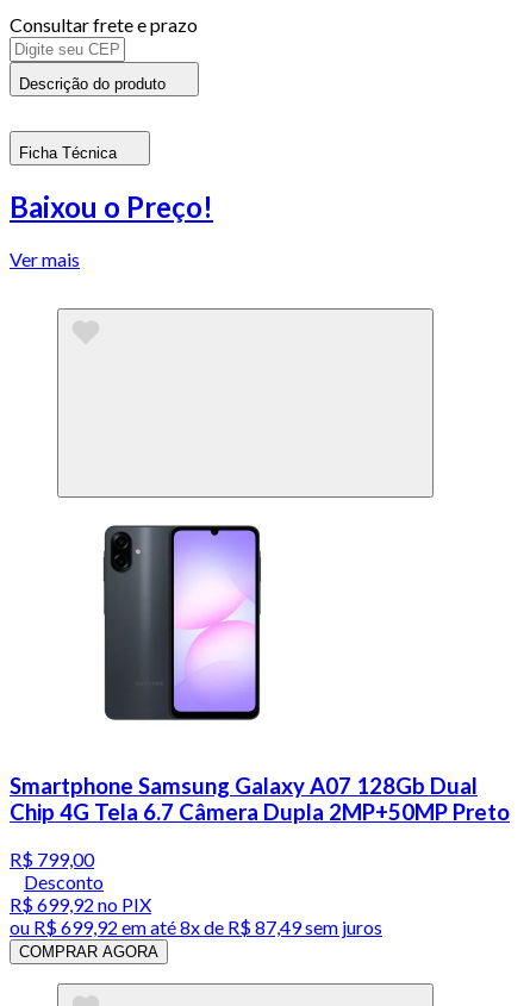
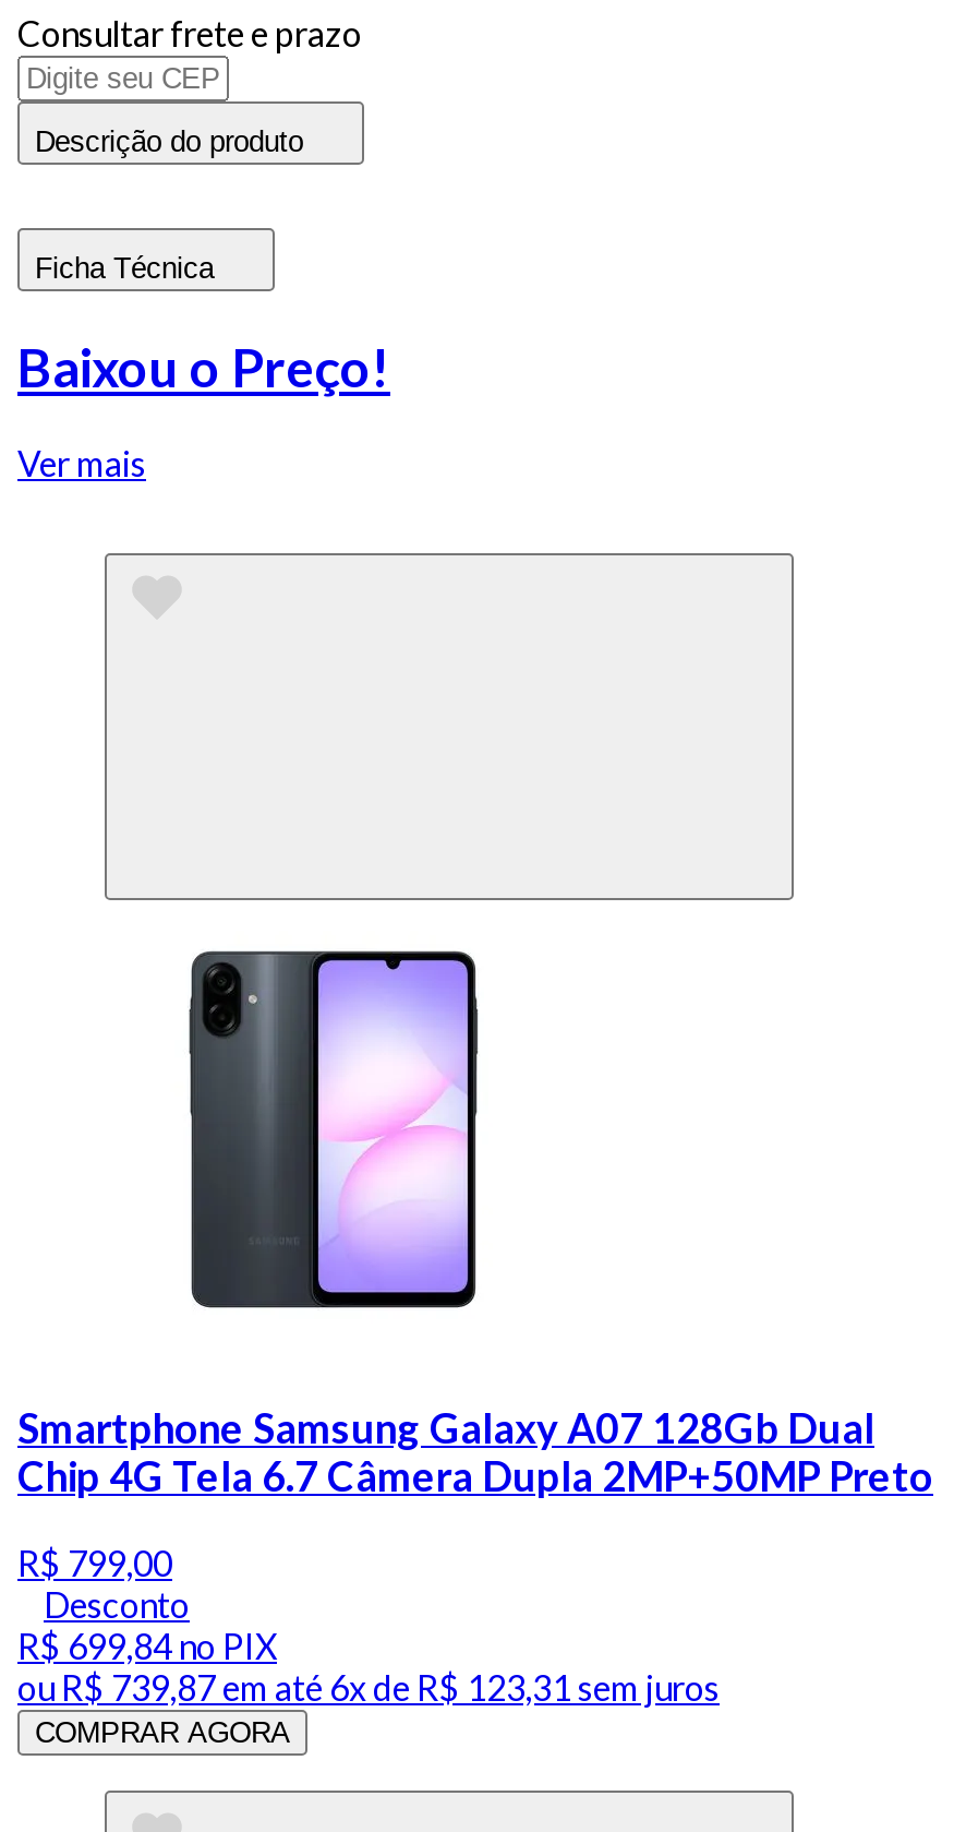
[10,893,151,916] R$ 699,92 no PIX -> [17,1625,277,1666] R$ 699,84 no PIX
[10,916,382,938] ou R$ 699,92 em até 8x de R$ 87,49 sem juros -> [17,1666,720,1708] ou R$ 739,87 em até 6x de R$ 123,31 sem juros

